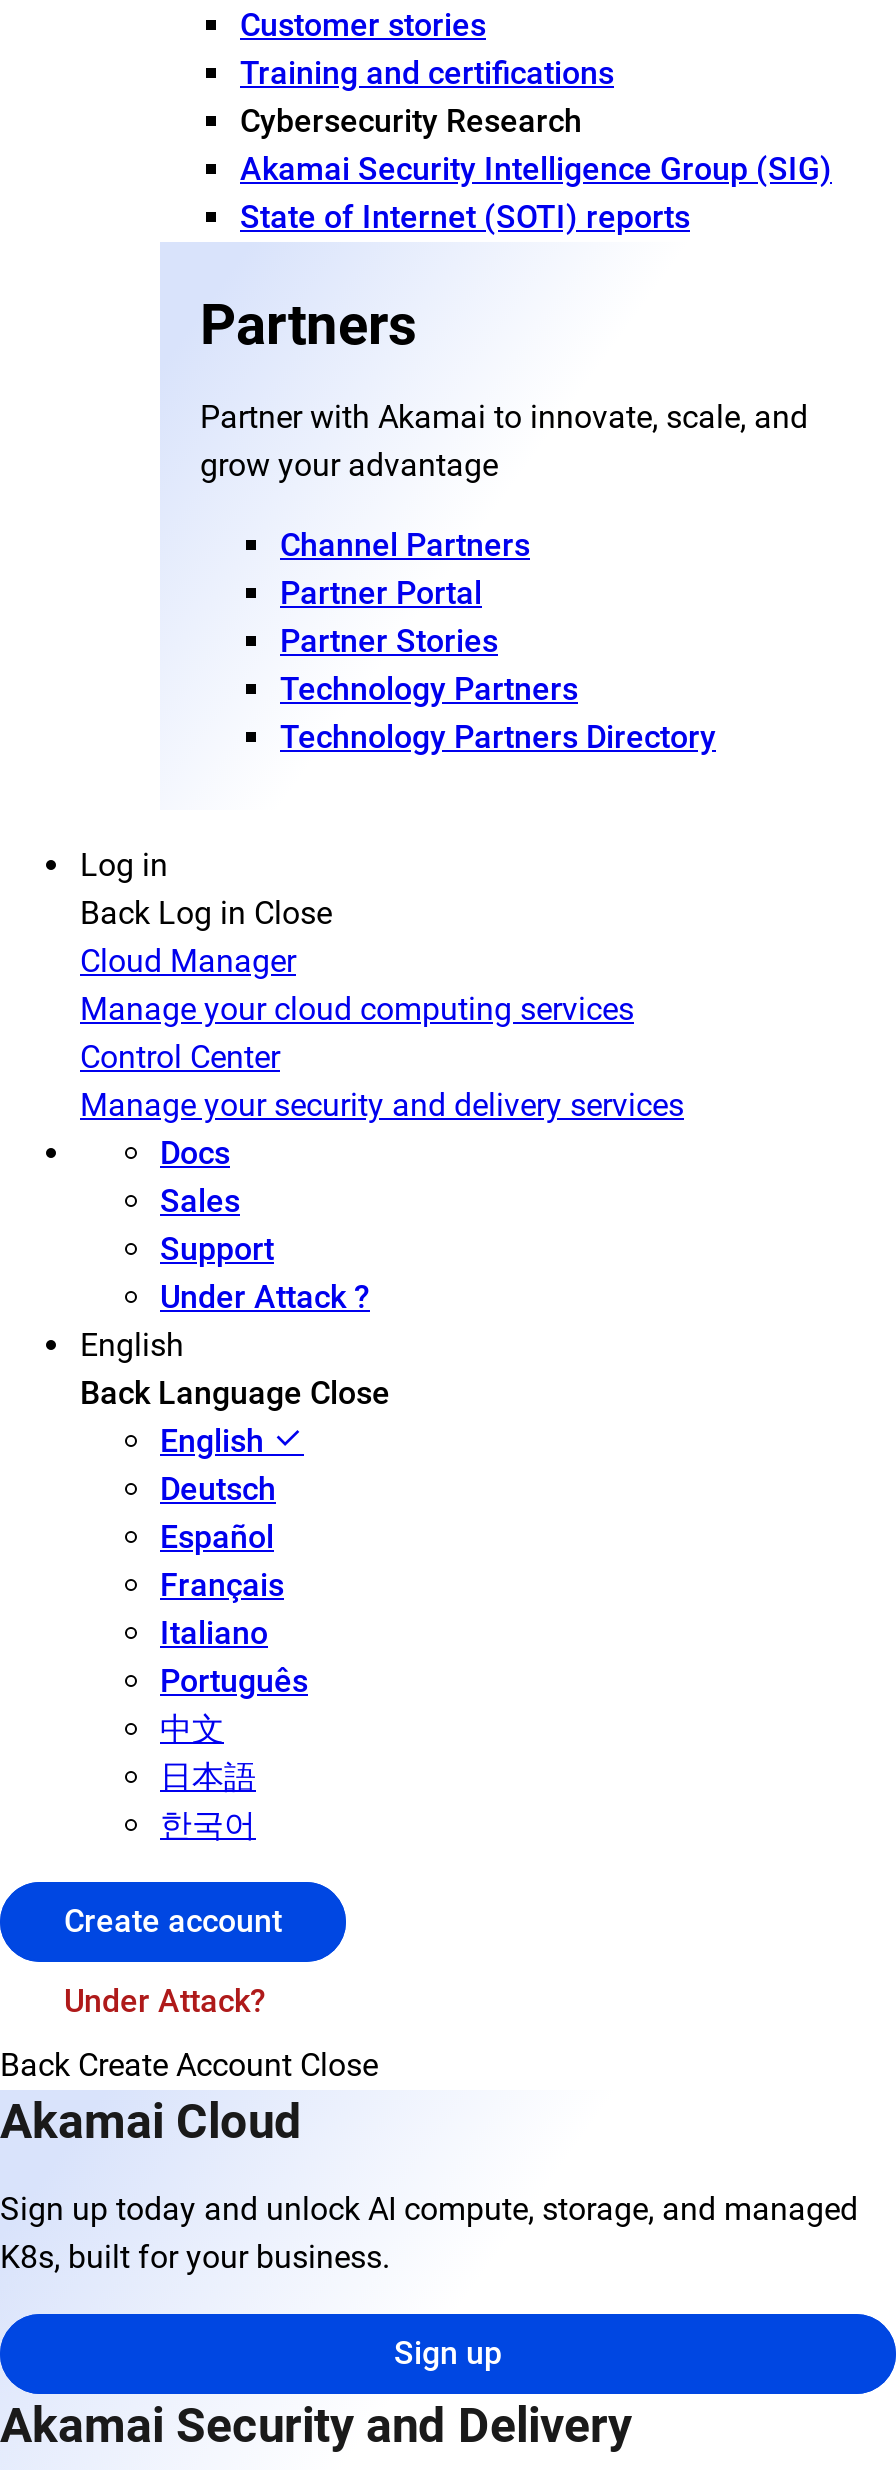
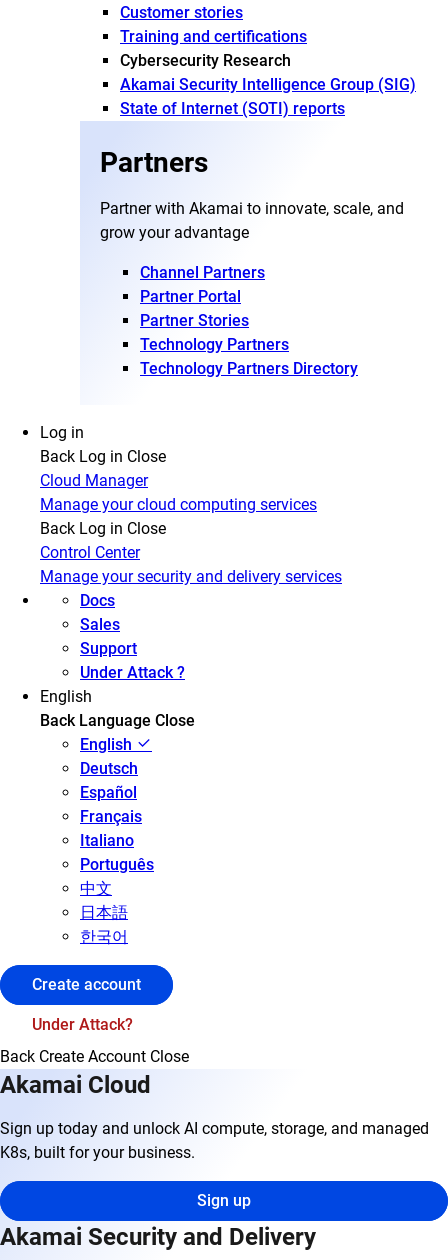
none -> [40,519,166,538] Back Log in Close

